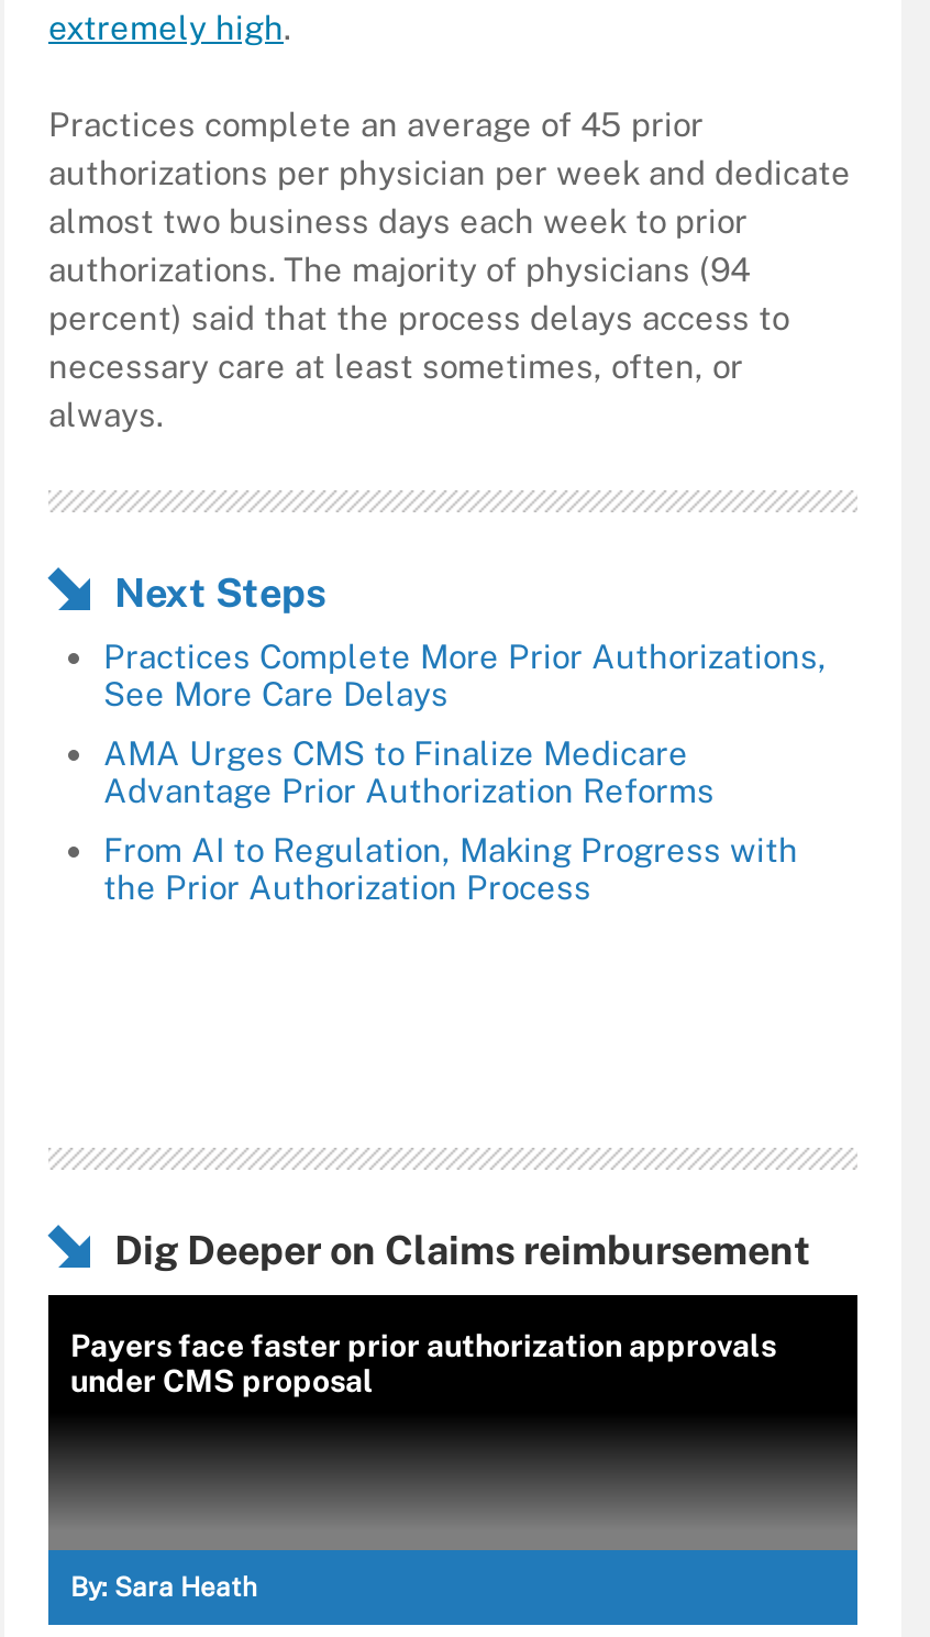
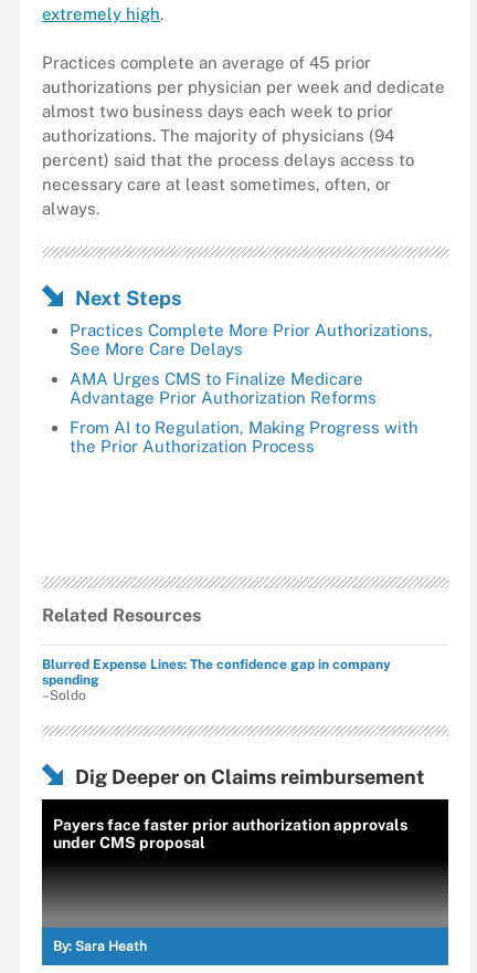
none -> [42,604,391,703] Related Resources | Blurred Expense Lines: The confidence gap in company | spending | –Soldo

